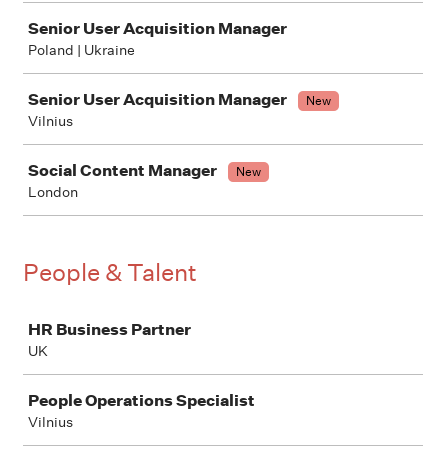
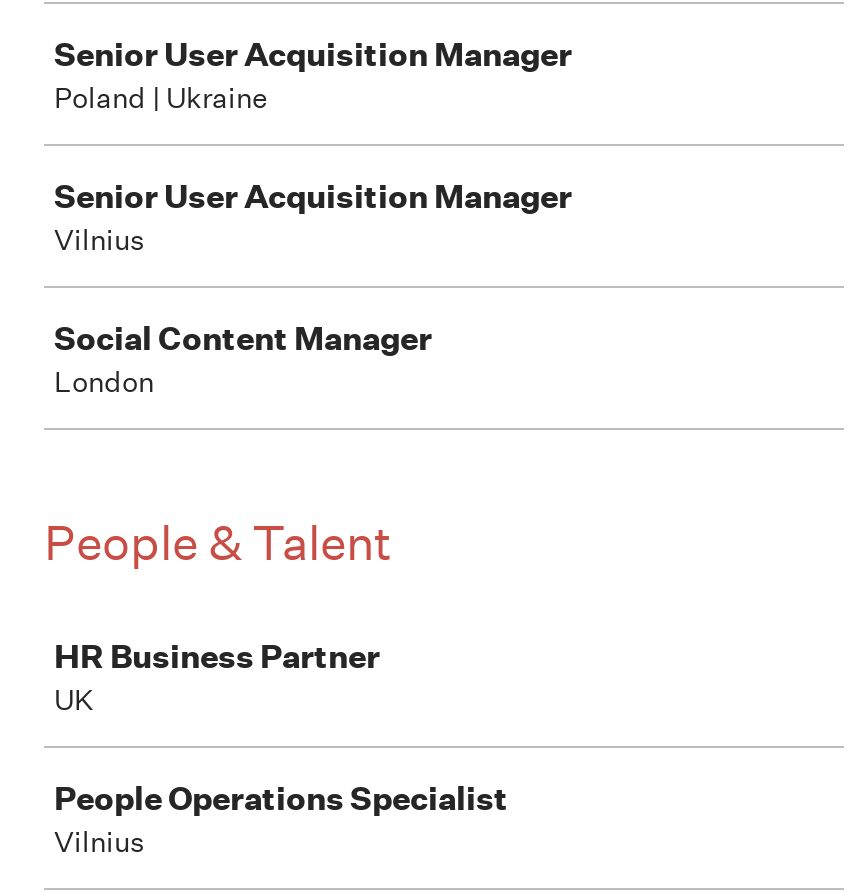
[306,92,331,109] New -> none
[236,163,261,180] New -> none

